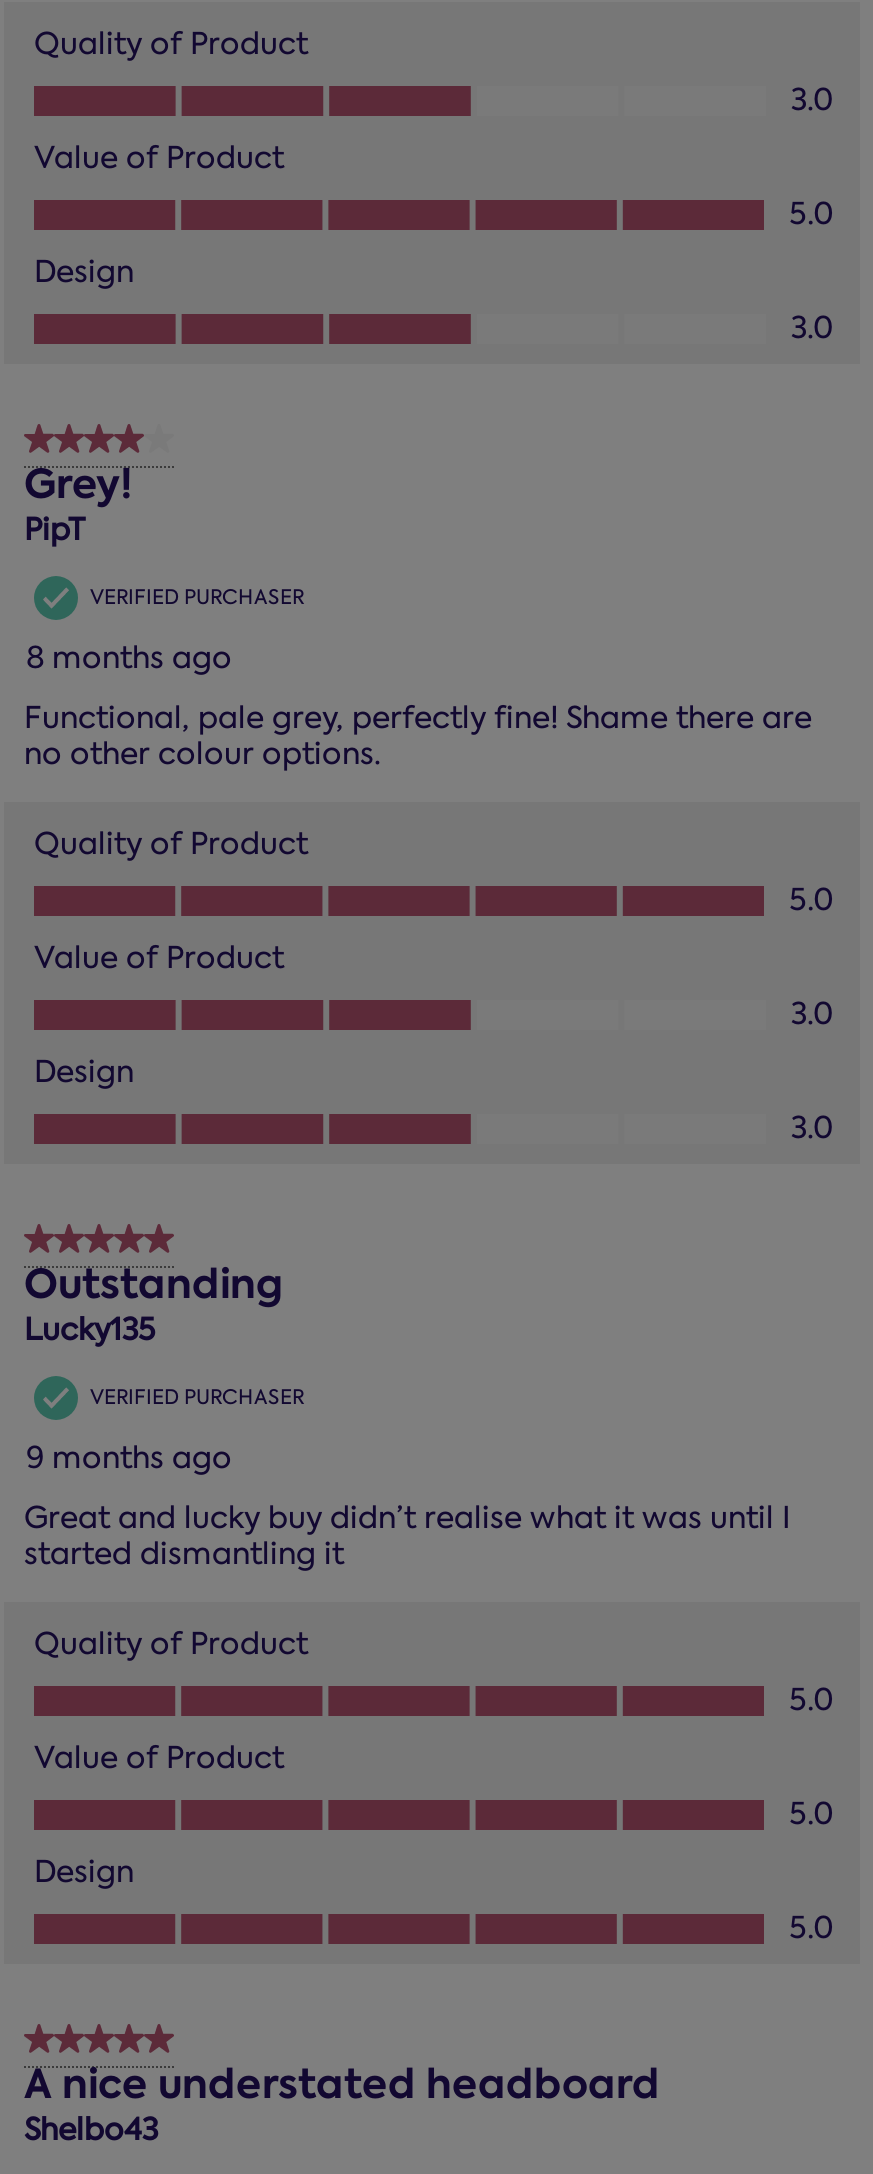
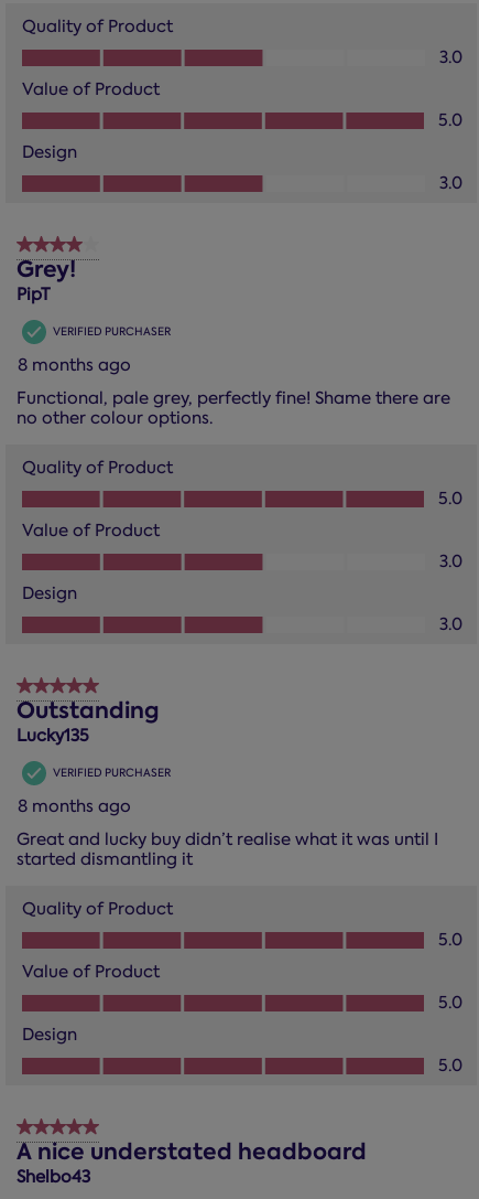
[26,1438,232,1478] 9 months ago -> [18,795,131,817] 8 months ago

